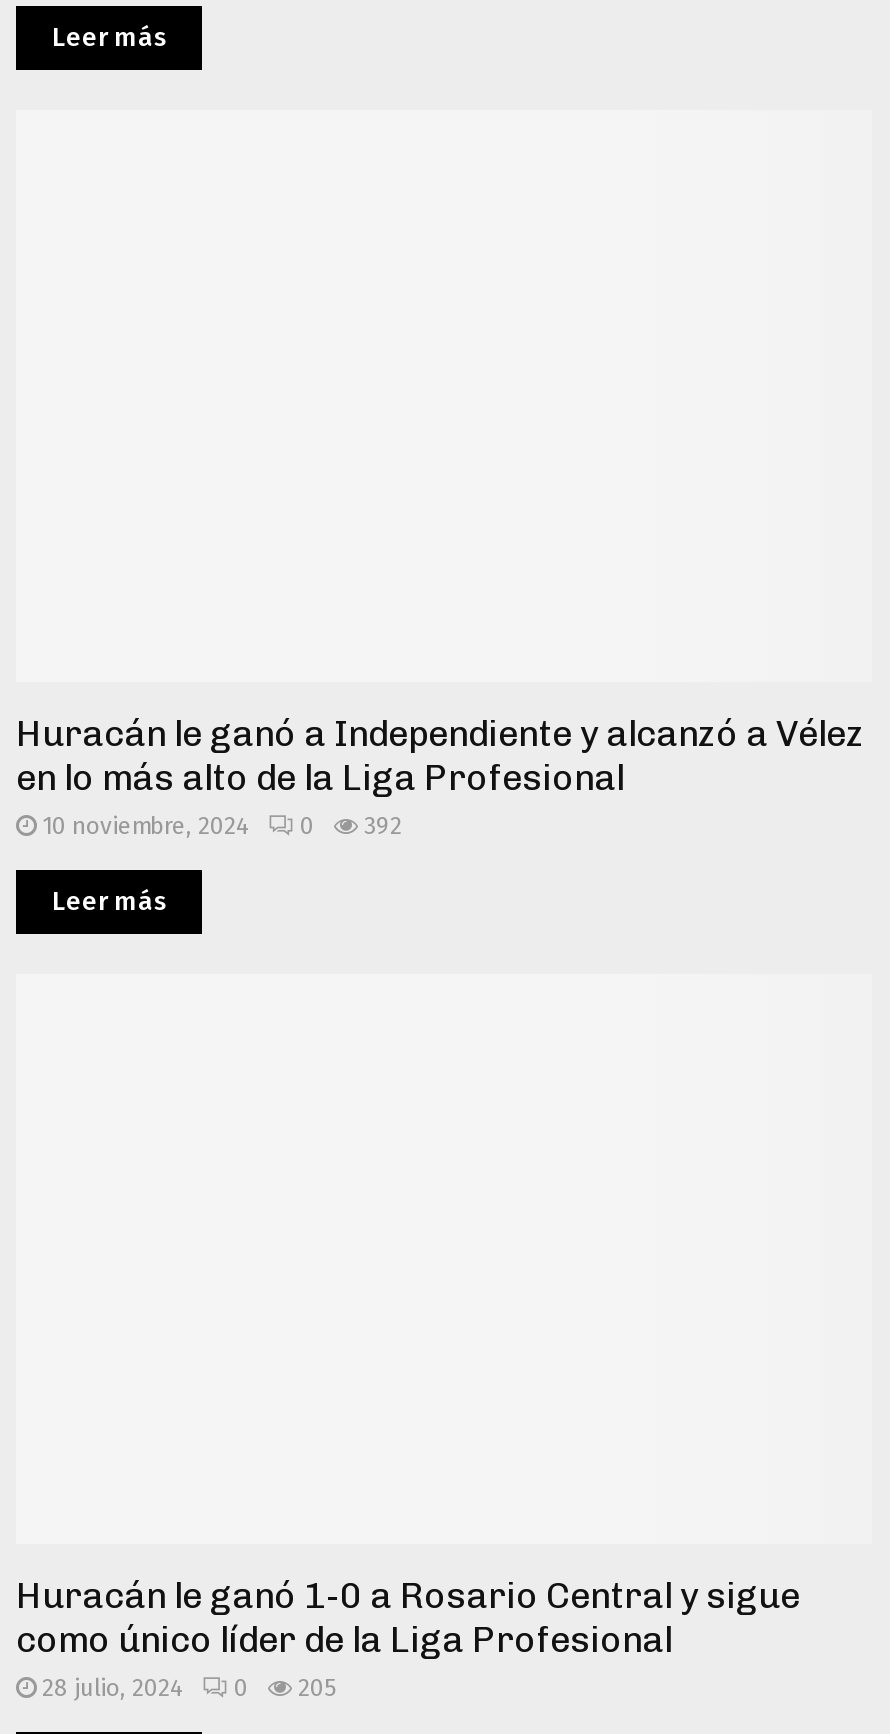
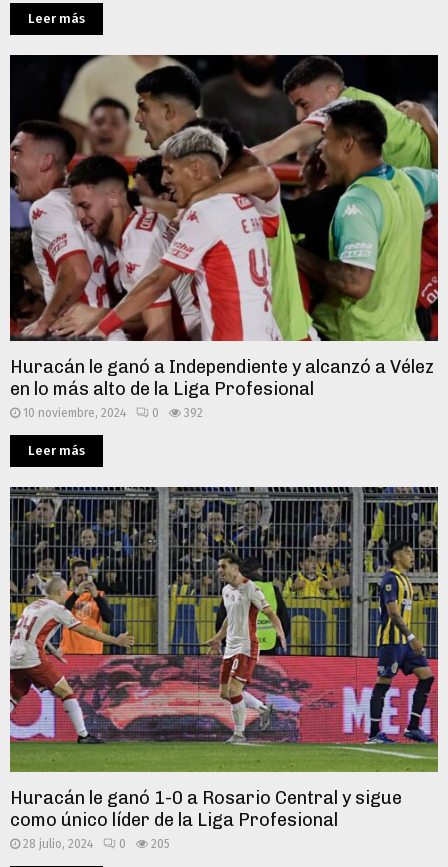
none -> [9,54,439,342] [image]
none -> [9,486,439,773] [image]

